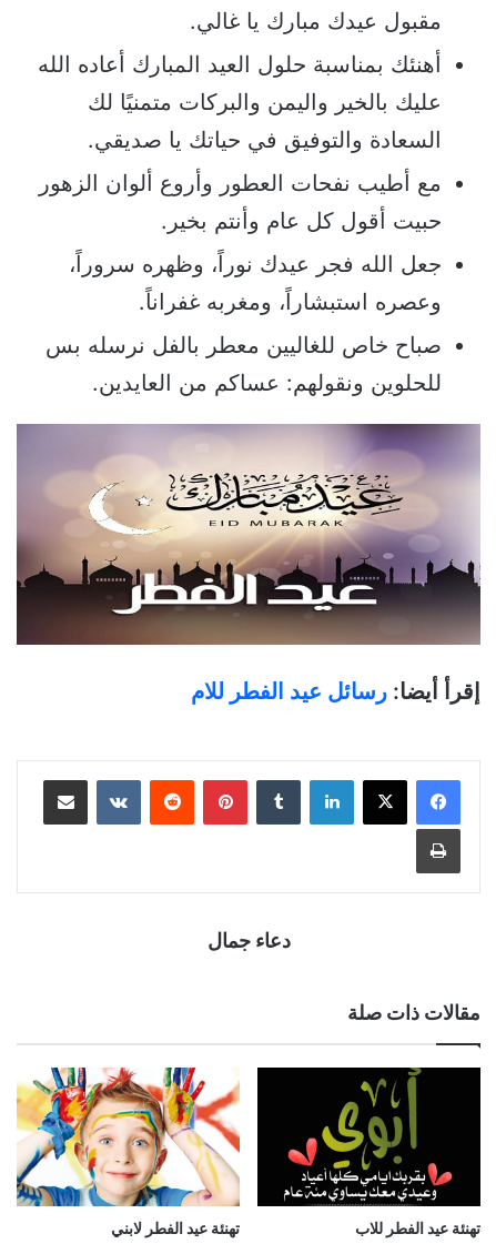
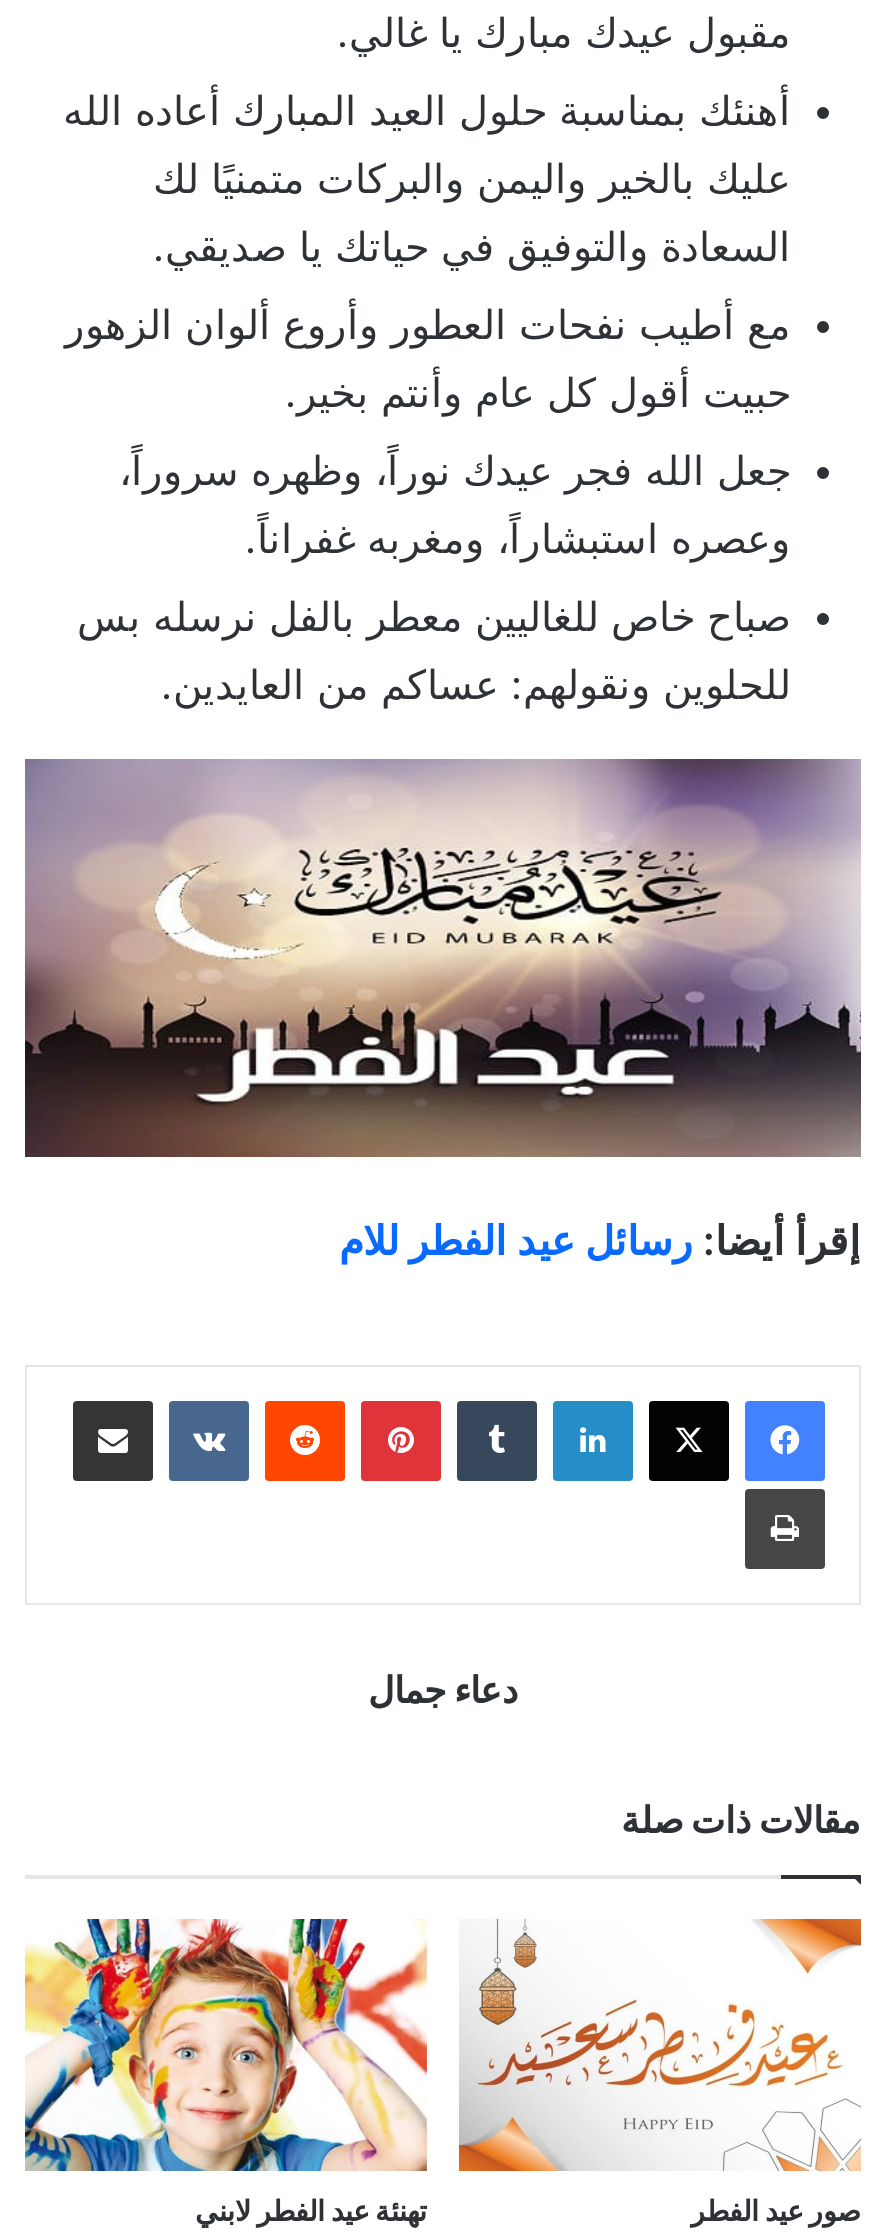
[256,1066,482,1238] [image] | تهنئة عيد الفطر للاب -> [457,1917,863,2227] [image] | صور عيد الفطر

